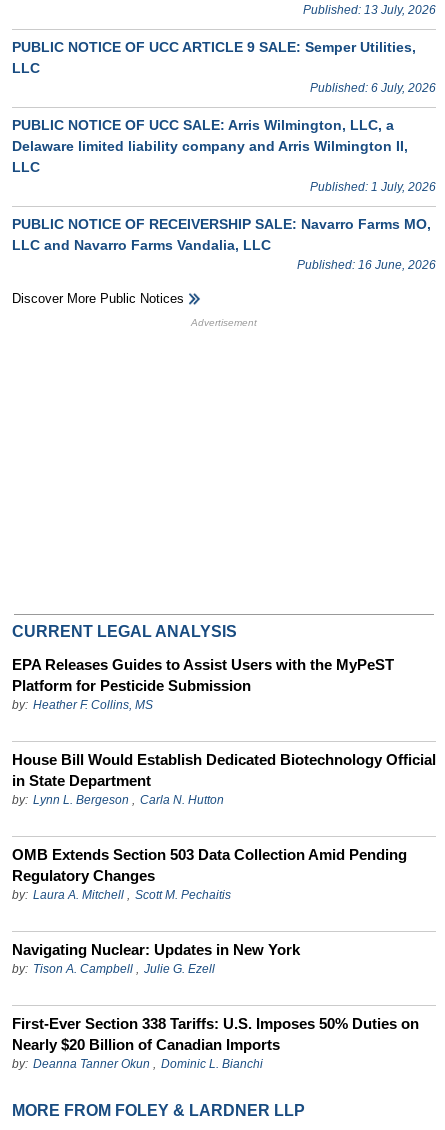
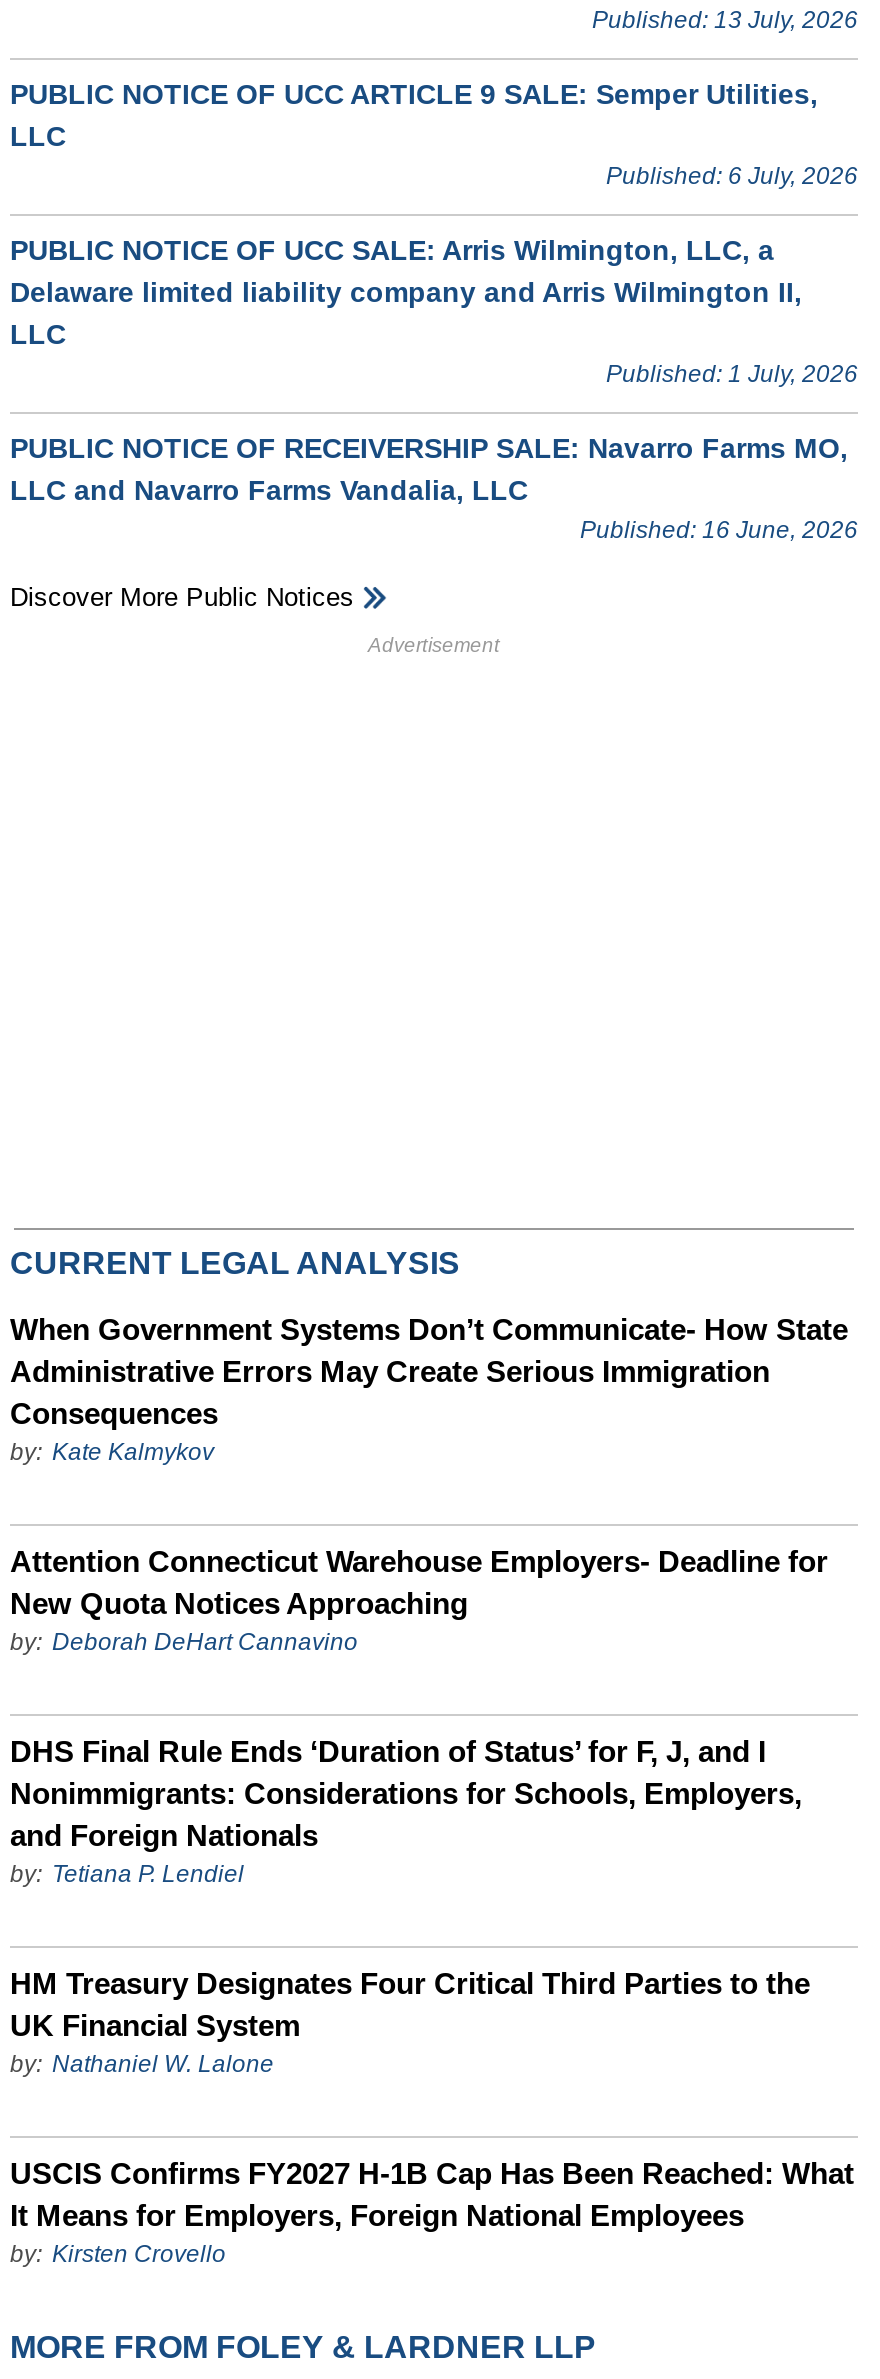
[12,656,394,712] EPA Releases Guides to Assist Users with the MyPeST | Platform for Pesticide Submission | by: Heather F. Collins, MS -> [10,1313,848,1467] When Government Systems Don’t Communicate- How State | Administrative Errors May Create Serious Immigration | Consequences | by: Kate Kalmykov
[12,751,436,807] House Bill Would Establish Dedicated Biotechnology Official | in State Department | by: Lynn L. Bergeson, Carla N. Hutton -> [10,1545,828,1657] Attention Connecticut Warehouse Employers- Deadline for | New Quota Notices Approaching | by: Deborah DeHart Cannavino
[12,846,407,902] OMB Extends Section 503 Data Collection Amid Pending | Regulatory Changes | by: Laura A. Mitchell, Scott M. Pechaitis -> [10,1735,802,1889] DHS Final Rule Ends ‘Duration of Status’ for F, J, and I | Nonimmigrants: Considerations for Schools, Employers, | and Foreign Nationals | by: Tetiana P. Lendiel
[12,941,300,976] Navigating Nuclear: Updates in New York | by: Tison A. Campbell, Julie G. Ezell -> [10,1967,810,2079] HM Treasury Designates Four Critical Third Parties to the | UK Financial System | by: Nathaniel W. Lalone
[12,1015,419,1071] First-Ever Section 338 Tariffs: U.S. Imposes 50% Duties on | Nearly $20 Billion of Canadian Imports | by: Deanna Tanner Okun, Dominic L. Bianchi -> [10,2157,854,2269] USCIS Confirms FY2027 H-1B Cap Has Been Reached: What | It Means for Employers, Foreign National Employees | by: Kirsten Crovello

